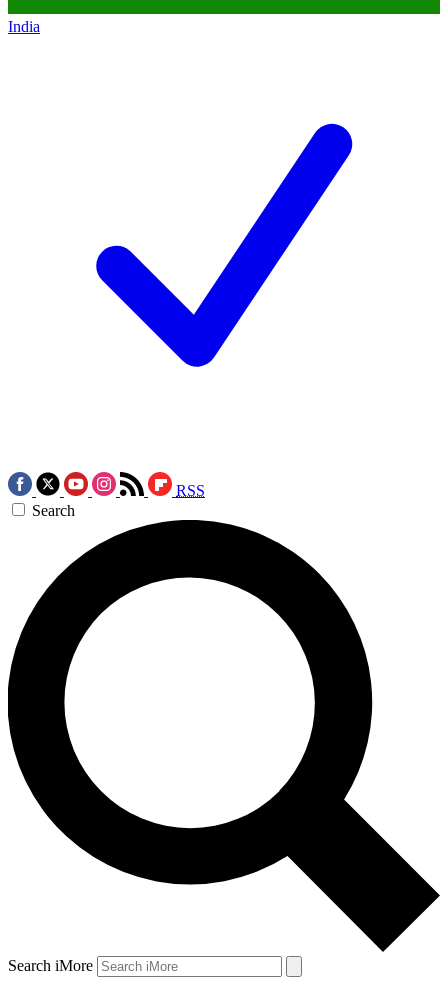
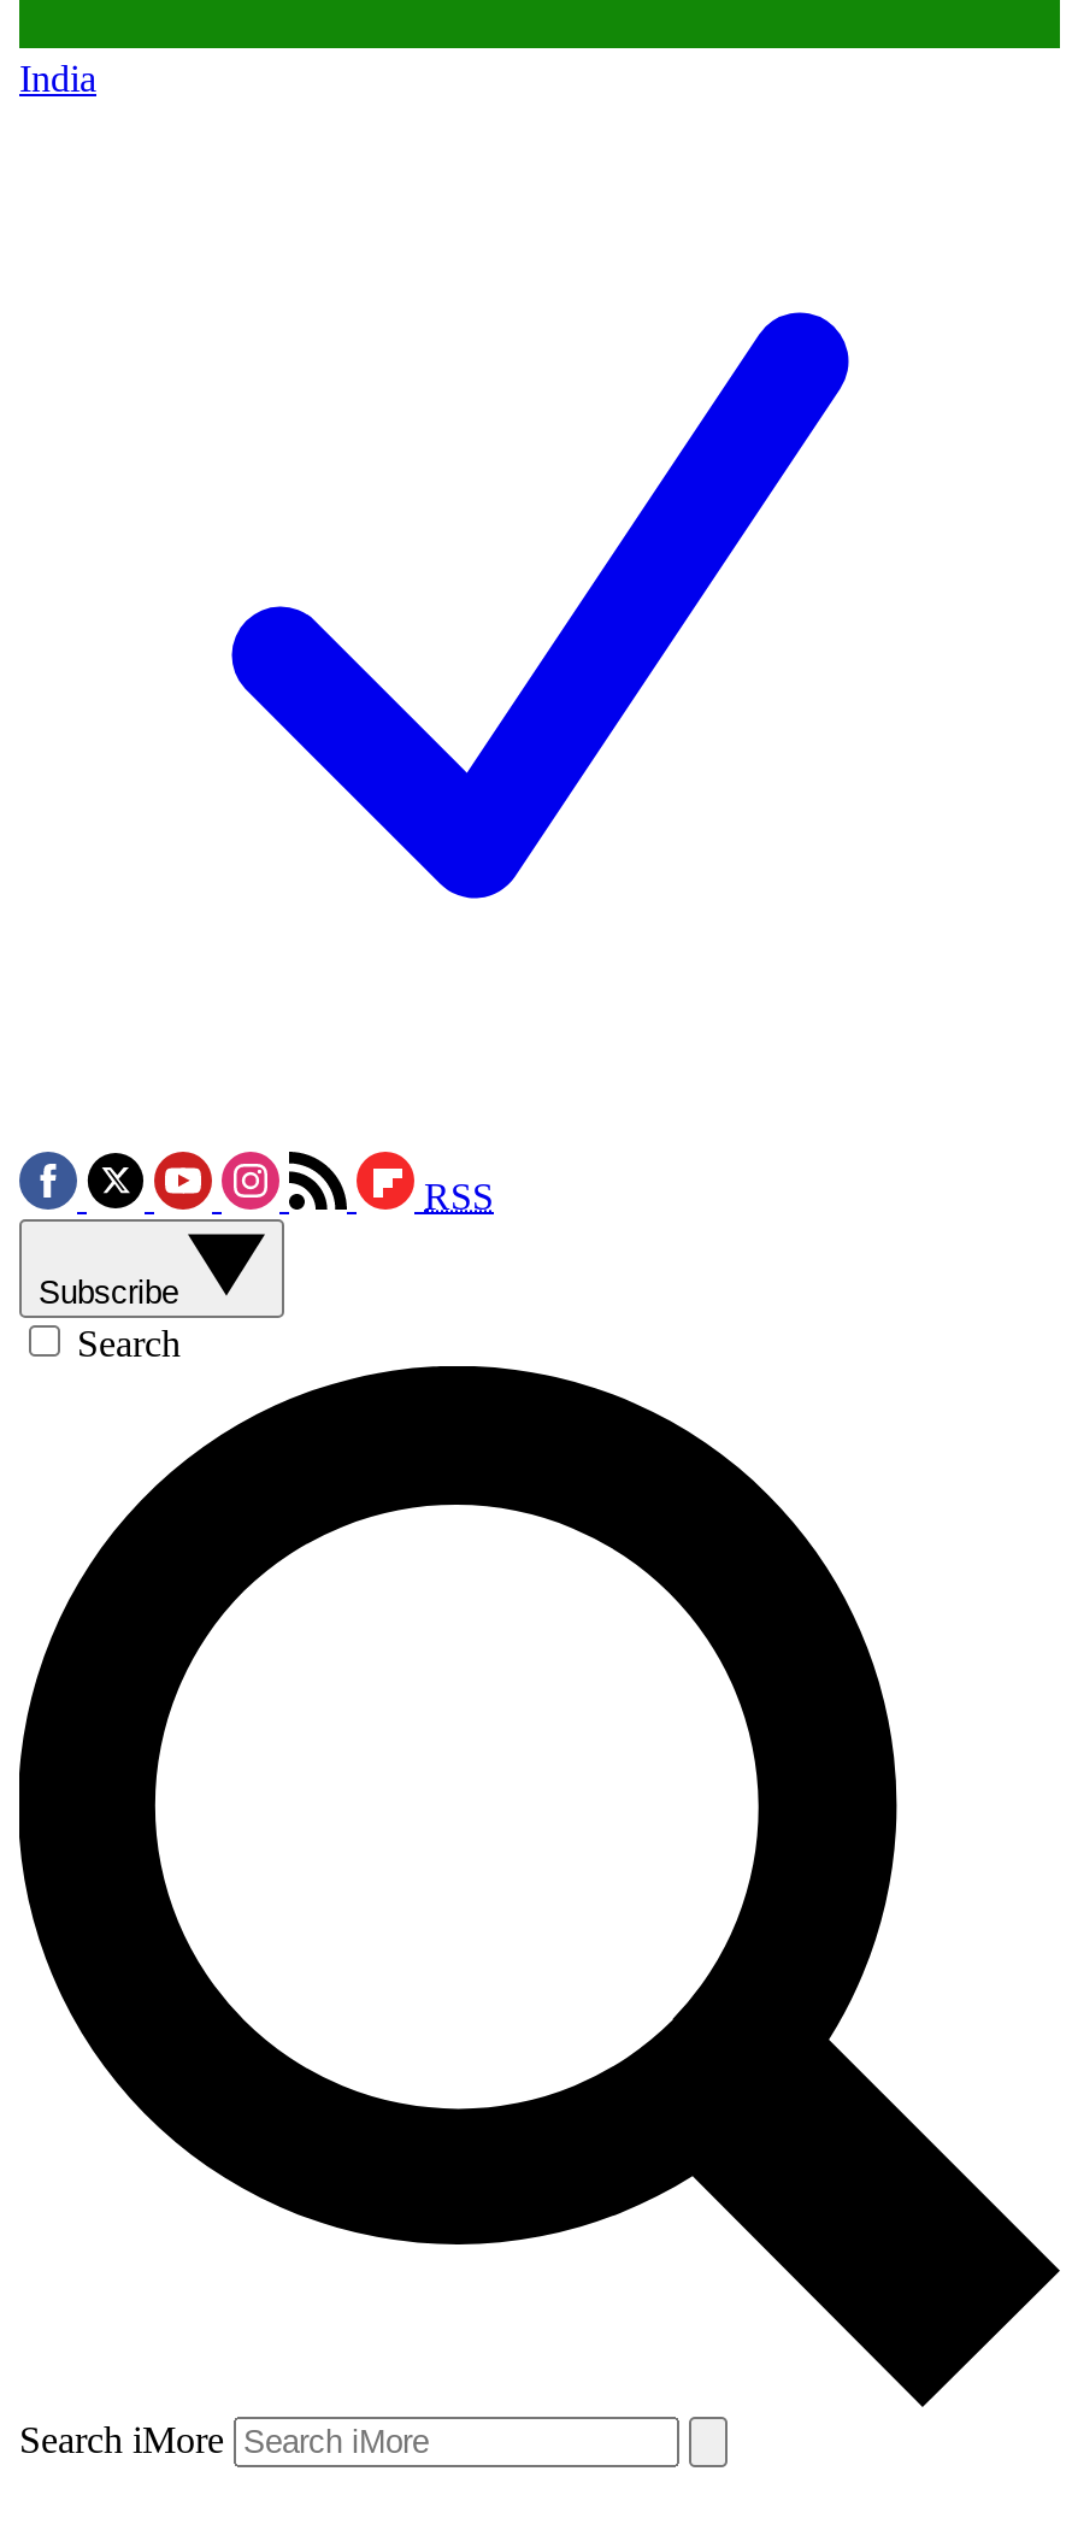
none -> [39,1275,188,1312] Subscribe

